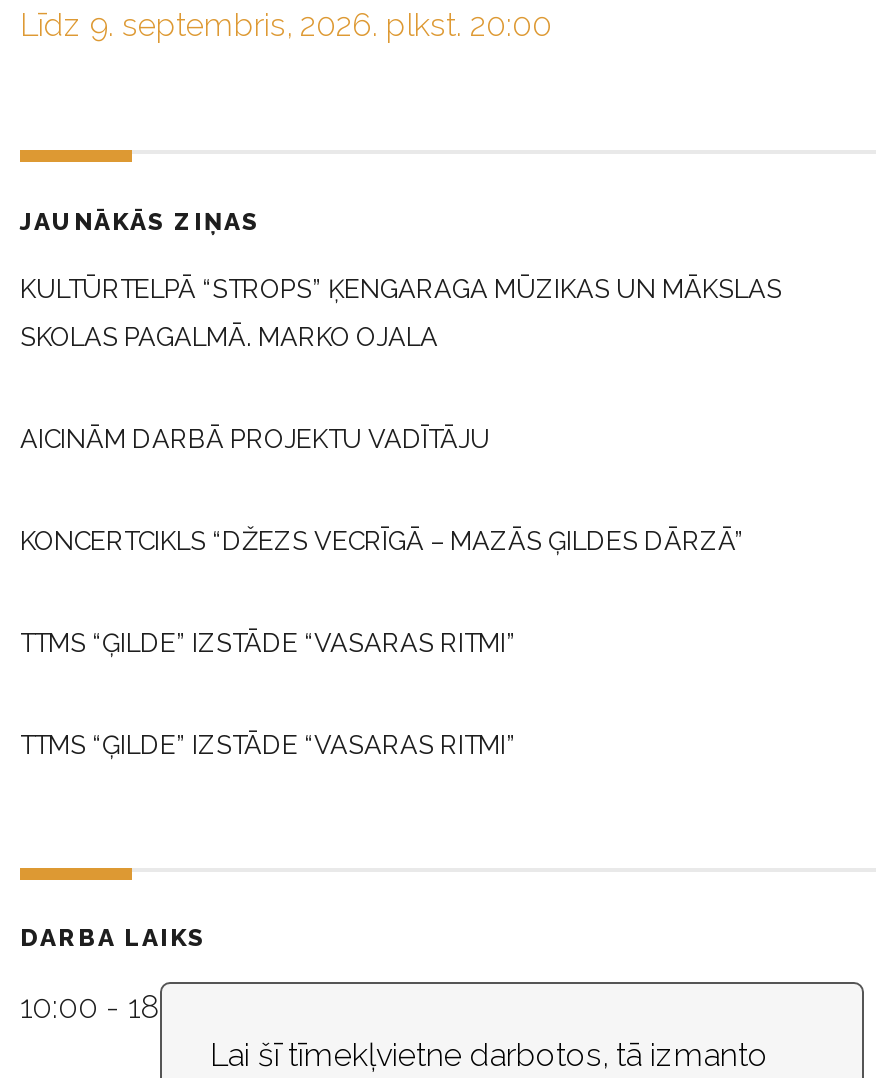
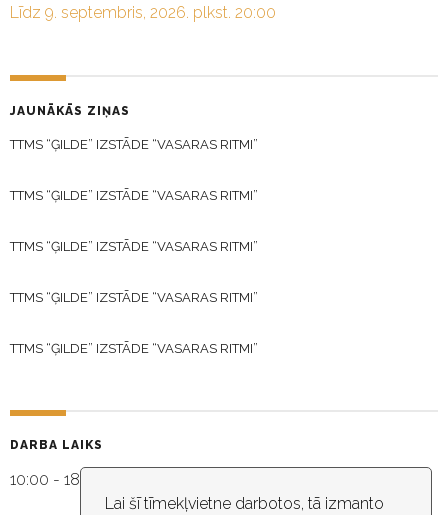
[20,274,782,556] KULTŪRTELPĀ “STROPS” ĶENGARAGA MŪZIKAS UN MĀKSLAS | SKOLAS PAGALMĀ. MARKO OJALA | AICINĀM DARBĀ PROJEKTU VADĪTĀJU | KONCERTCIKLS “DŽEZS VECRĪGĀ – MAZĀS ĢILDES DĀRZĀ” -> [10,137,258,254] TTMS “ĢILDE” IZSTĀDE “VASARAS RITMI” | TTMS “ĢILDE” IZSTĀDE “VASARAS RITMI” | TTMS “ĢILDE” IZSTĀDE “VASARAS RITMI”

